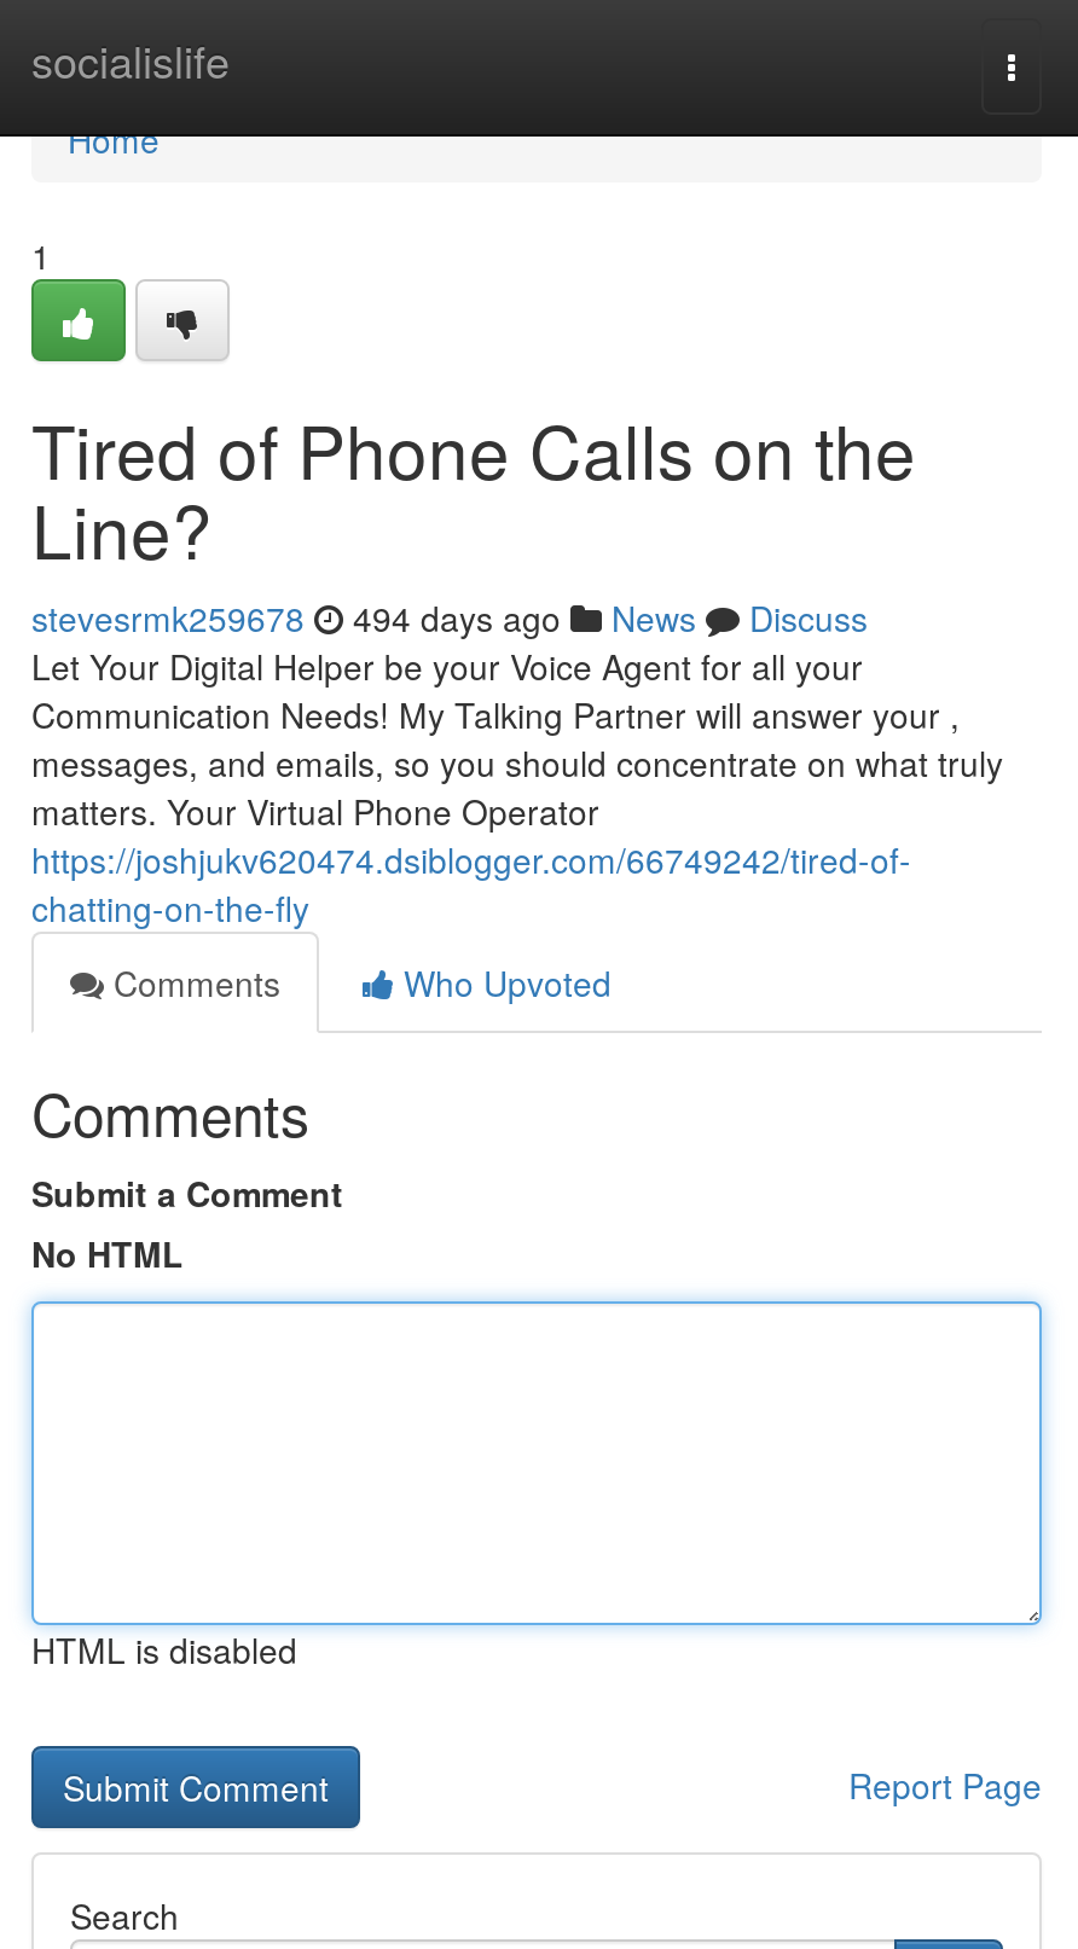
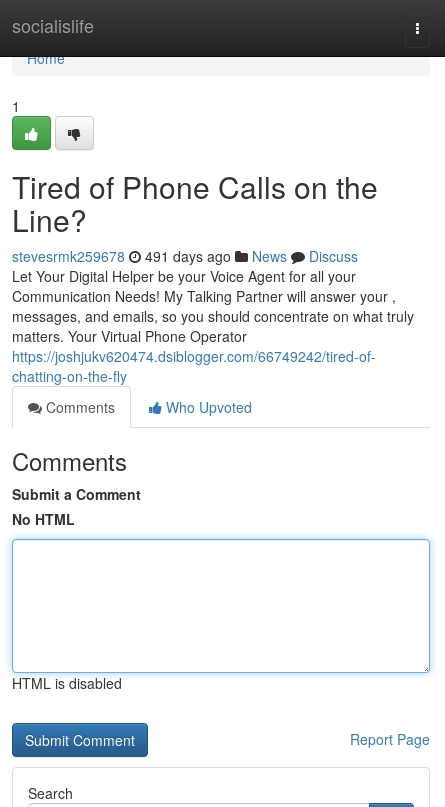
[31,593,868,642] stevesrmk259678 494 days ago News Discuss -> [12,246,358,266] stevesrmk259678 491 days ago News Discuss

